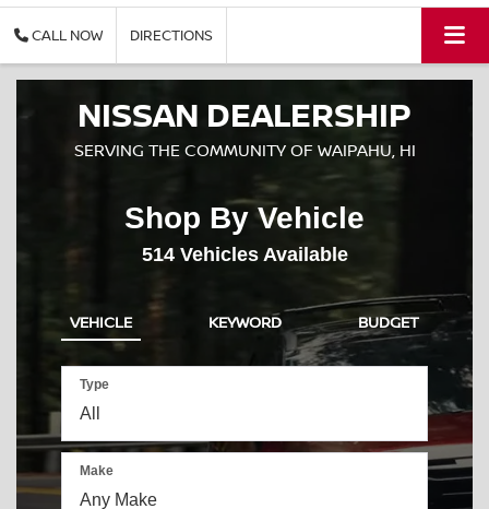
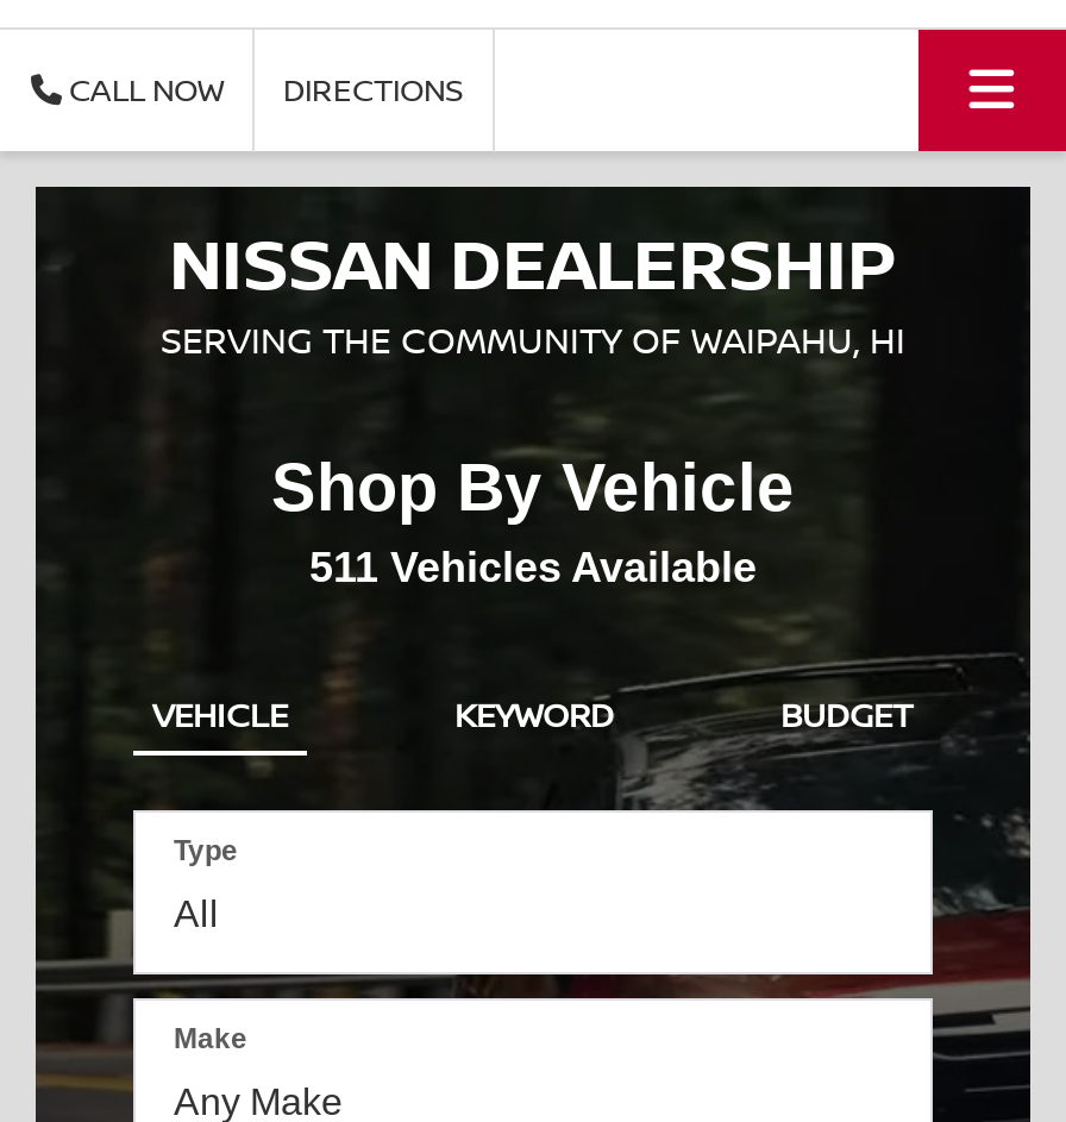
[141,244,348,265] 514 Vehicles Available -> [309,544,757,591] 511 Vehicles Available

